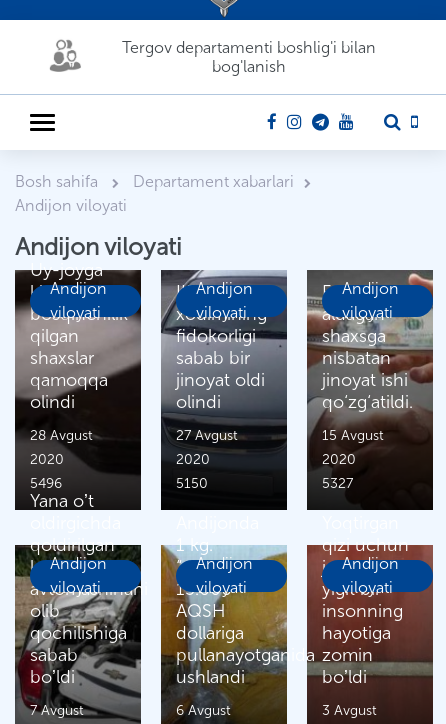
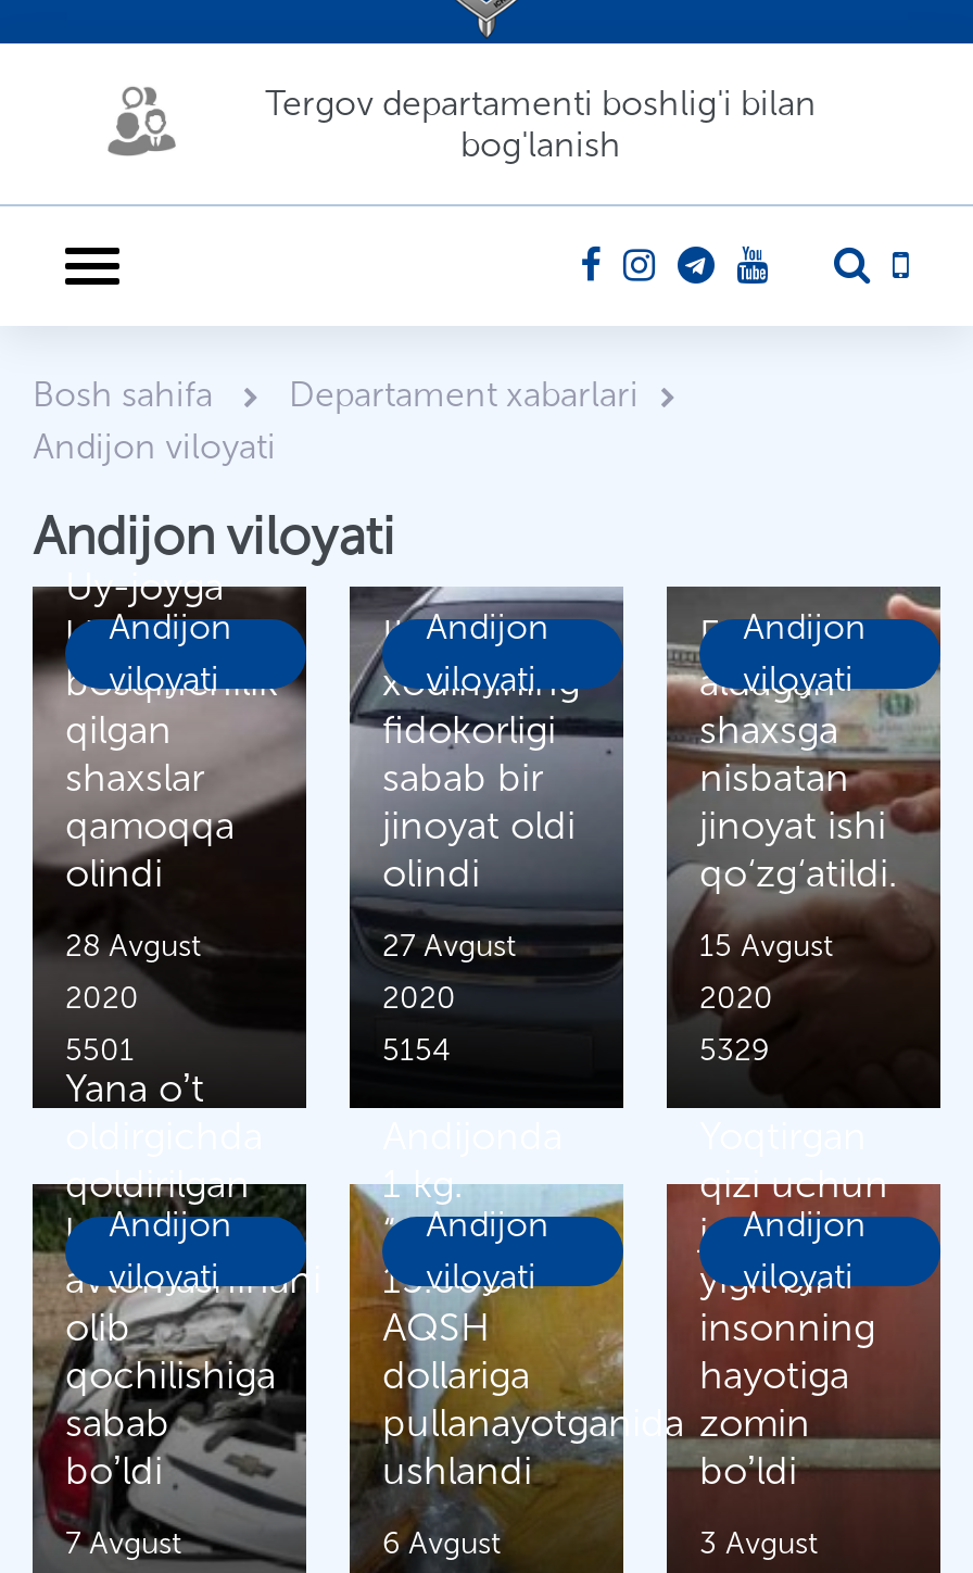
[30,475,62,492] 5496 -> [65,1032,135,1069] 5501
[176,475,208,492] 5150 -> [382,1032,450,1069] 5154
[322,475,353,492] 5327 -> [699,1032,769,1069] 5329

